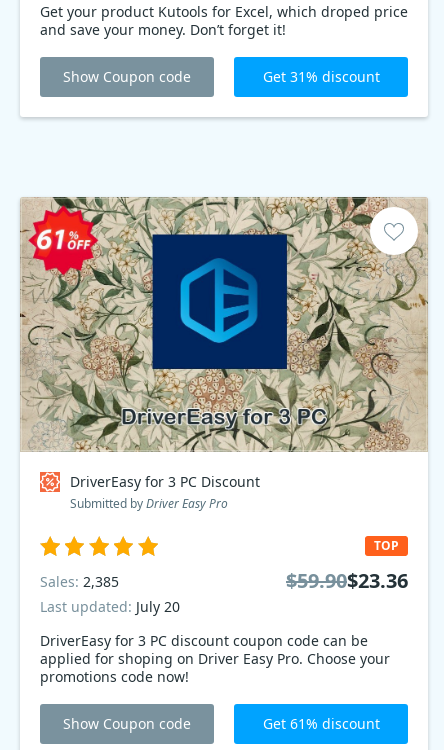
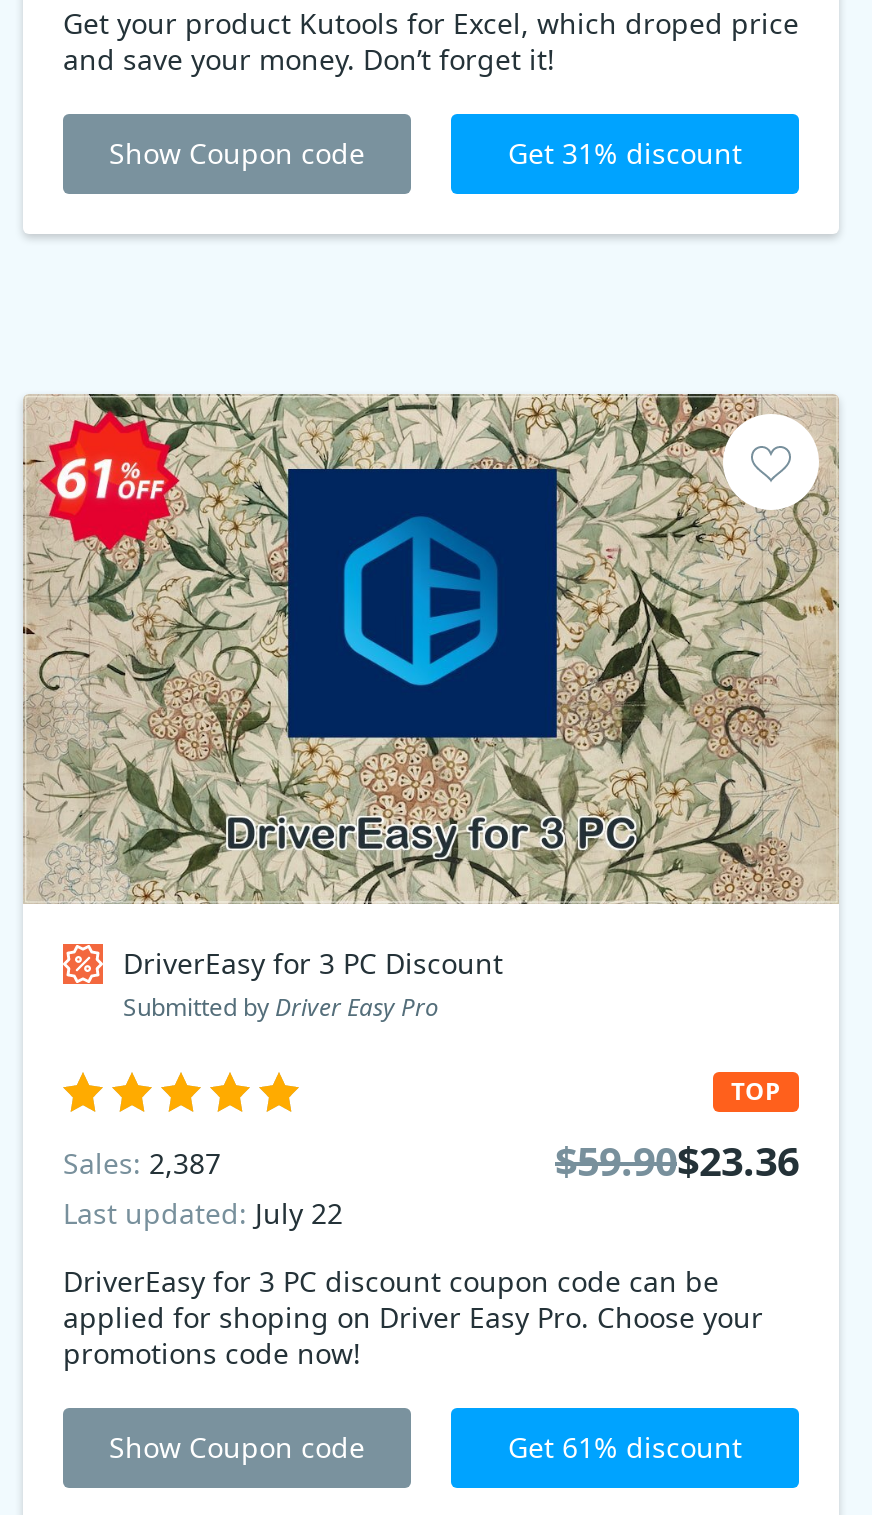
[40,571,119,590] Sales: 2,385 -> [63,1143,221,1181] Sales: 2,387
[40,597,180,616] Last updated: July 20 -> [63,1194,343,1232] Last updated: July 22

